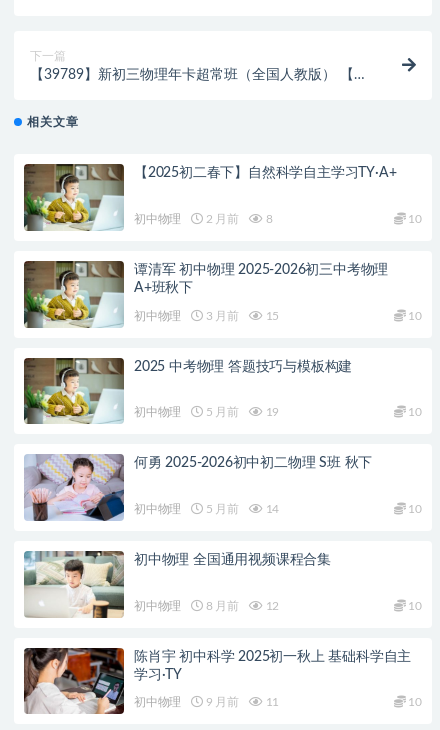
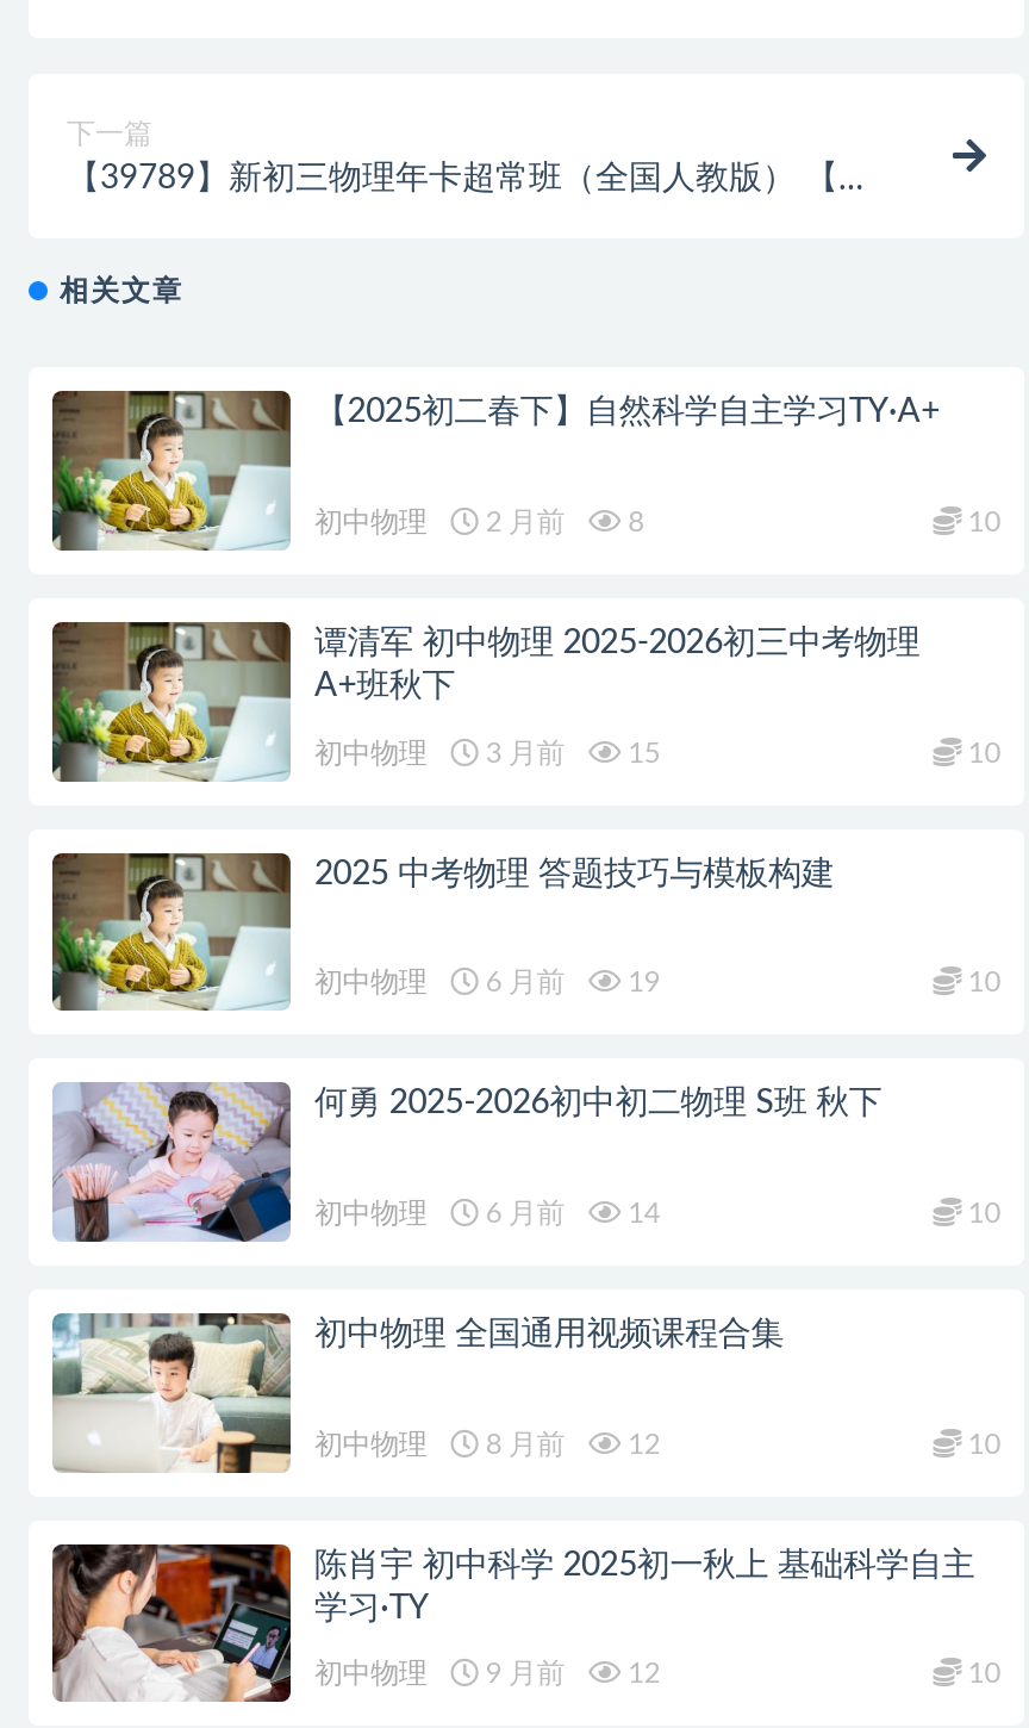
[134,406,279,418] 初中物理 5 月前 19 -> [314,968,660,997] 初中物理 6 月前 19
[134,503,279,515] 初中物理 5 月前 14 -> [314,1199,660,1227] 初中物理 6 月前 14
[134,696,279,708] 初中物理 9 月前 11 -> [314,1660,660,1688] 初中物理 9 月前 12

